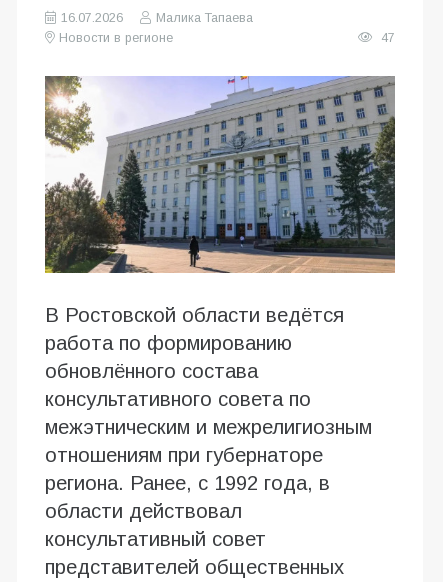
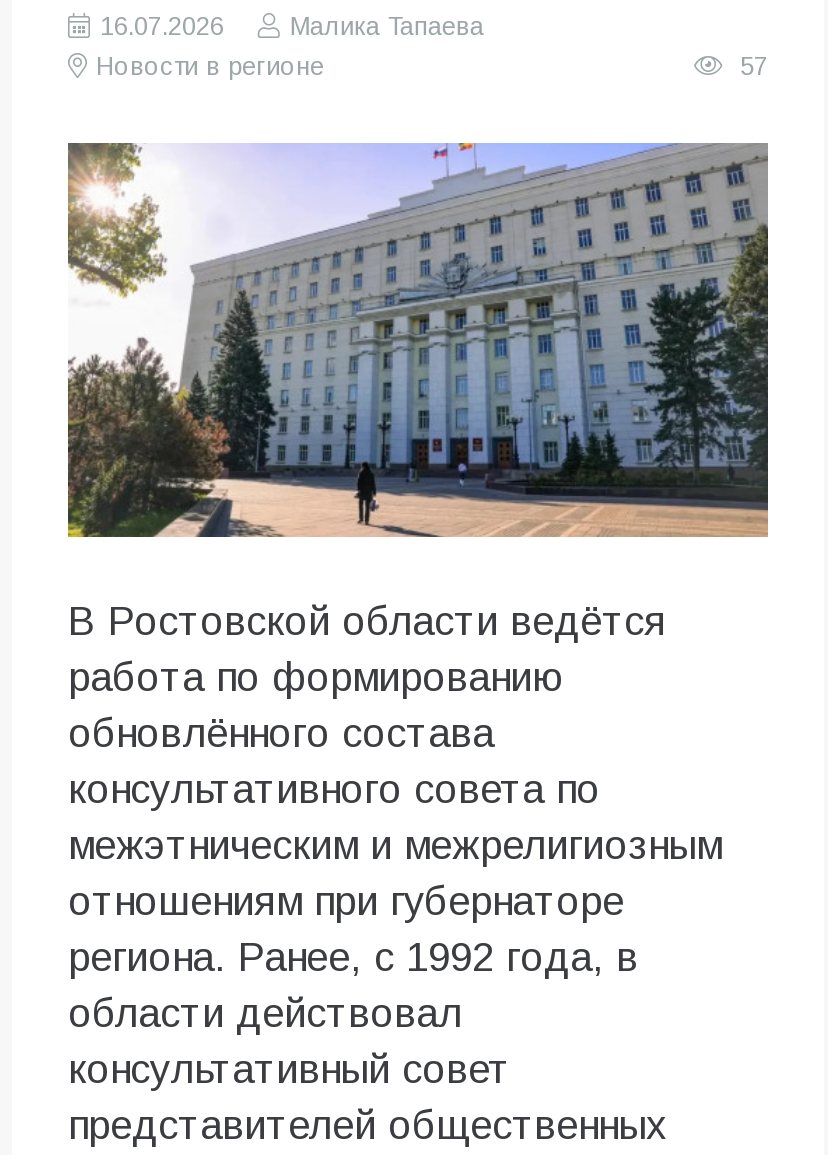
[377,31,395,45] 47 -> [732,53,768,81] 57

